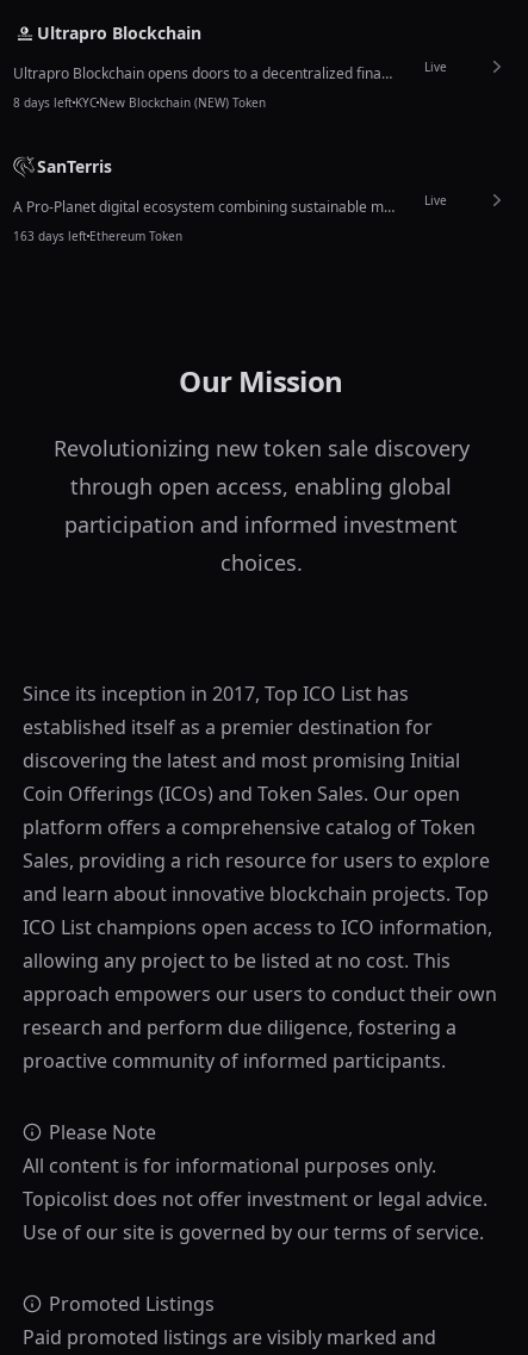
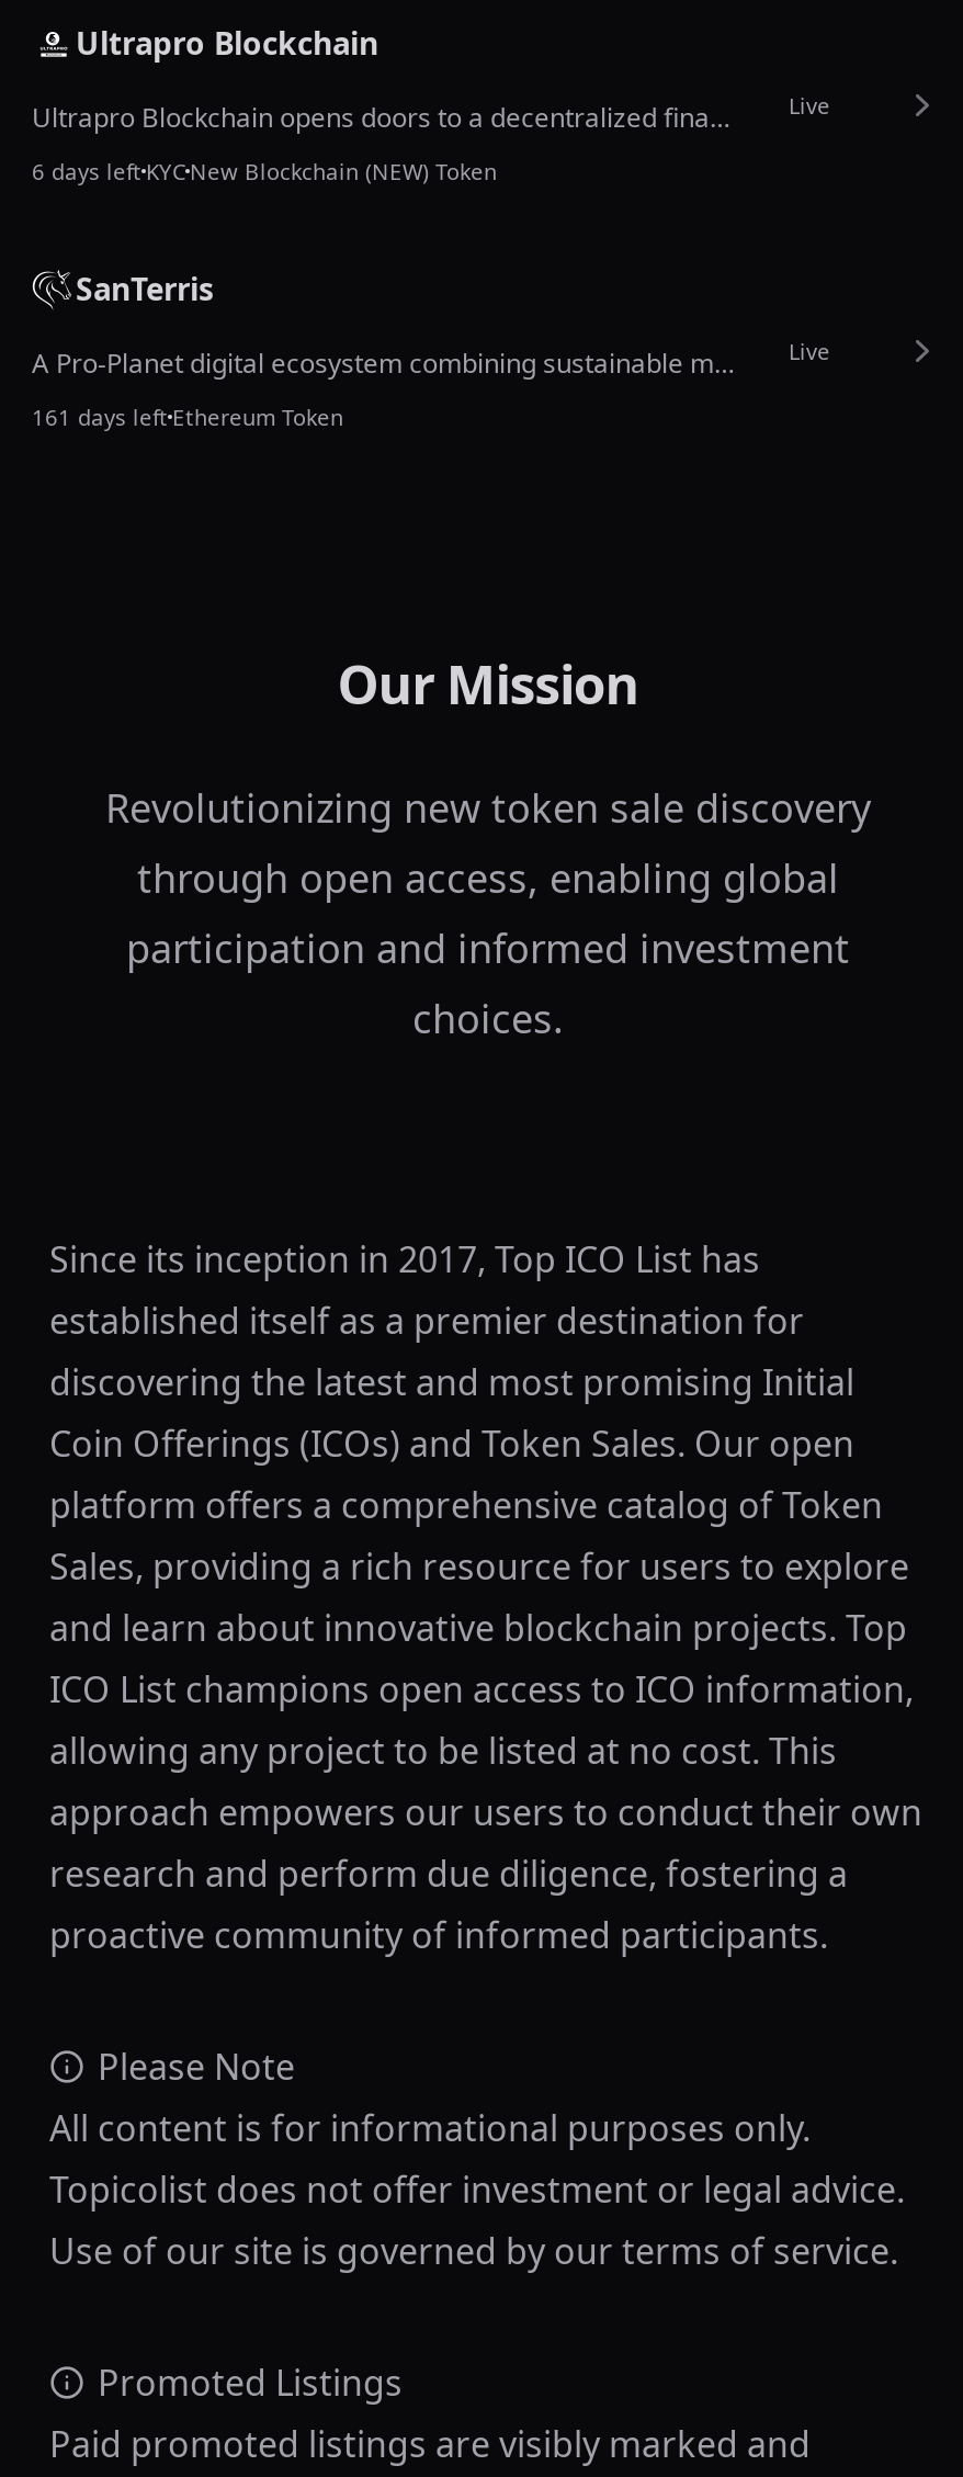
[13,94,266,111] 8 days left KYC New Blockchain (NEW) Token -> [32,156,497,186] 6 days left KYC New Blockchain (NEW) Token
[13,228,182,244] 163 days left Ethereum Token -> [32,401,343,432] 161 days left Ethereum Token

